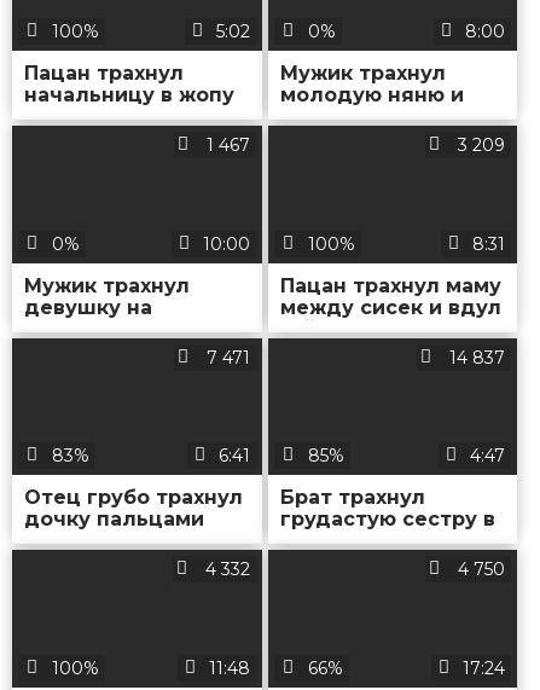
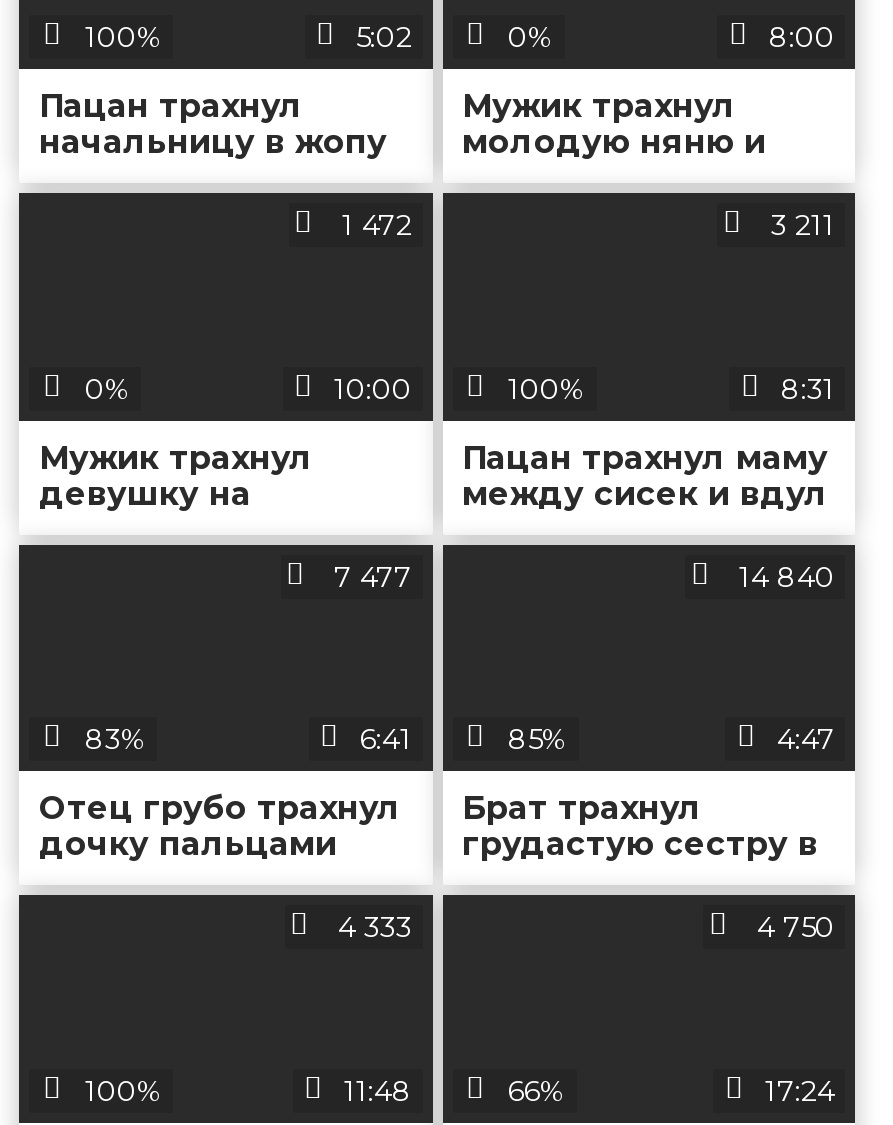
[206,134,249,156] 1 467 -> [342,207,412,243] 1 472
[458,134,505,156] 3 209 -> [771,207,835,243] 3 211
[206,346,249,368] 7 471 -> [334,558,412,594] 7 477
[449,346,505,368] 14 837 -> [739,558,835,594] 14 840
[205,559,249,580] 4 332 -> [338,910,412,946] 4 333

